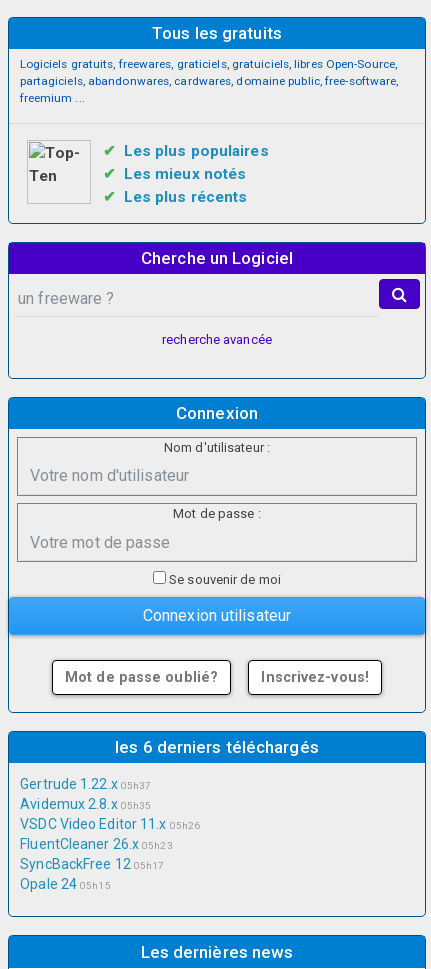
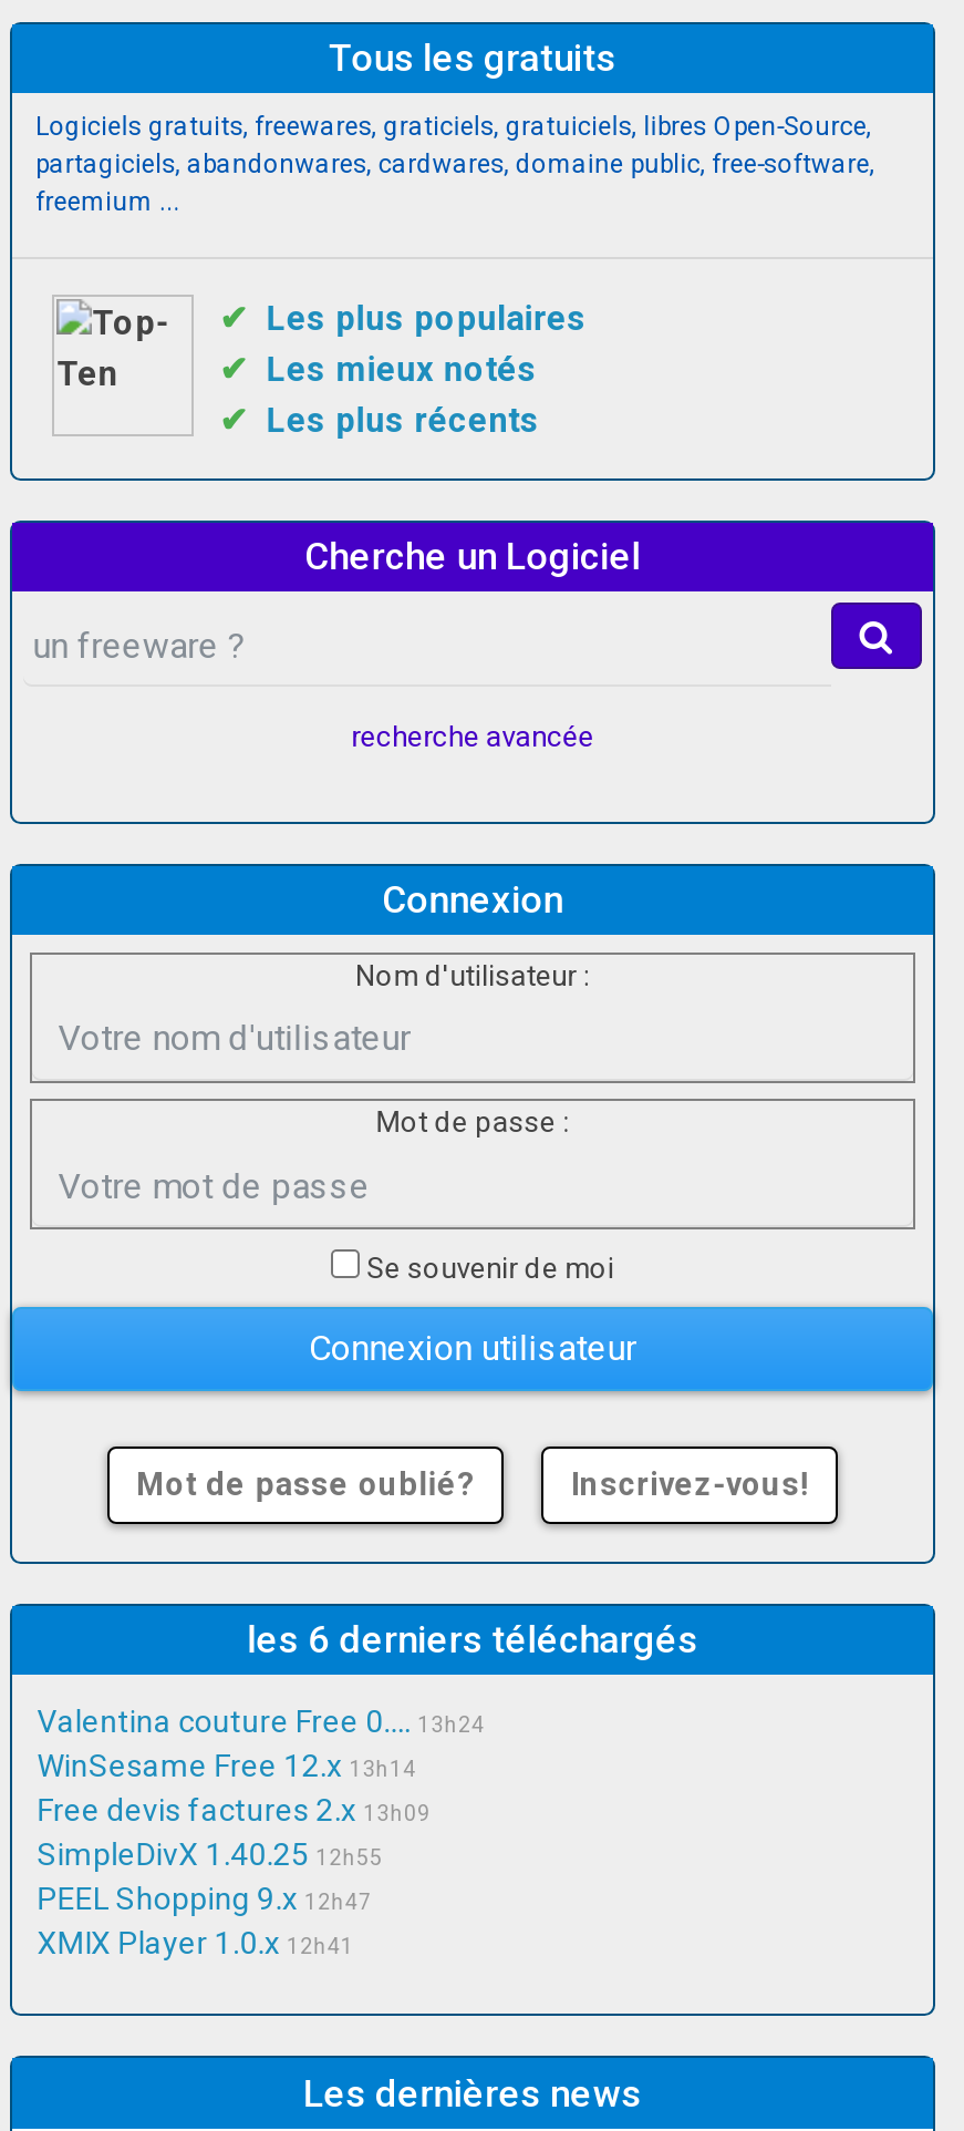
[20,776,200,892] Gertrude 1.22.x 05h37 | Avidemux 2.8.x 05h35 | VSDC Video Editor 11.x 05h26 | FluentCleaner 26.x 05h23 | SyncBackFree 12 05h17 | Opale 24 05h15 -> [37,1703,485,1960] Valentina couture Free 0.... 13h24 | WinSesame Free 12.x 13h14 | Free devis factures 2.x 13h09 | SimpleDivX 1.40.25 12h55 | PEEL Shopping 9.x 12h47 | XMIX Player 1.0.x 12h41

